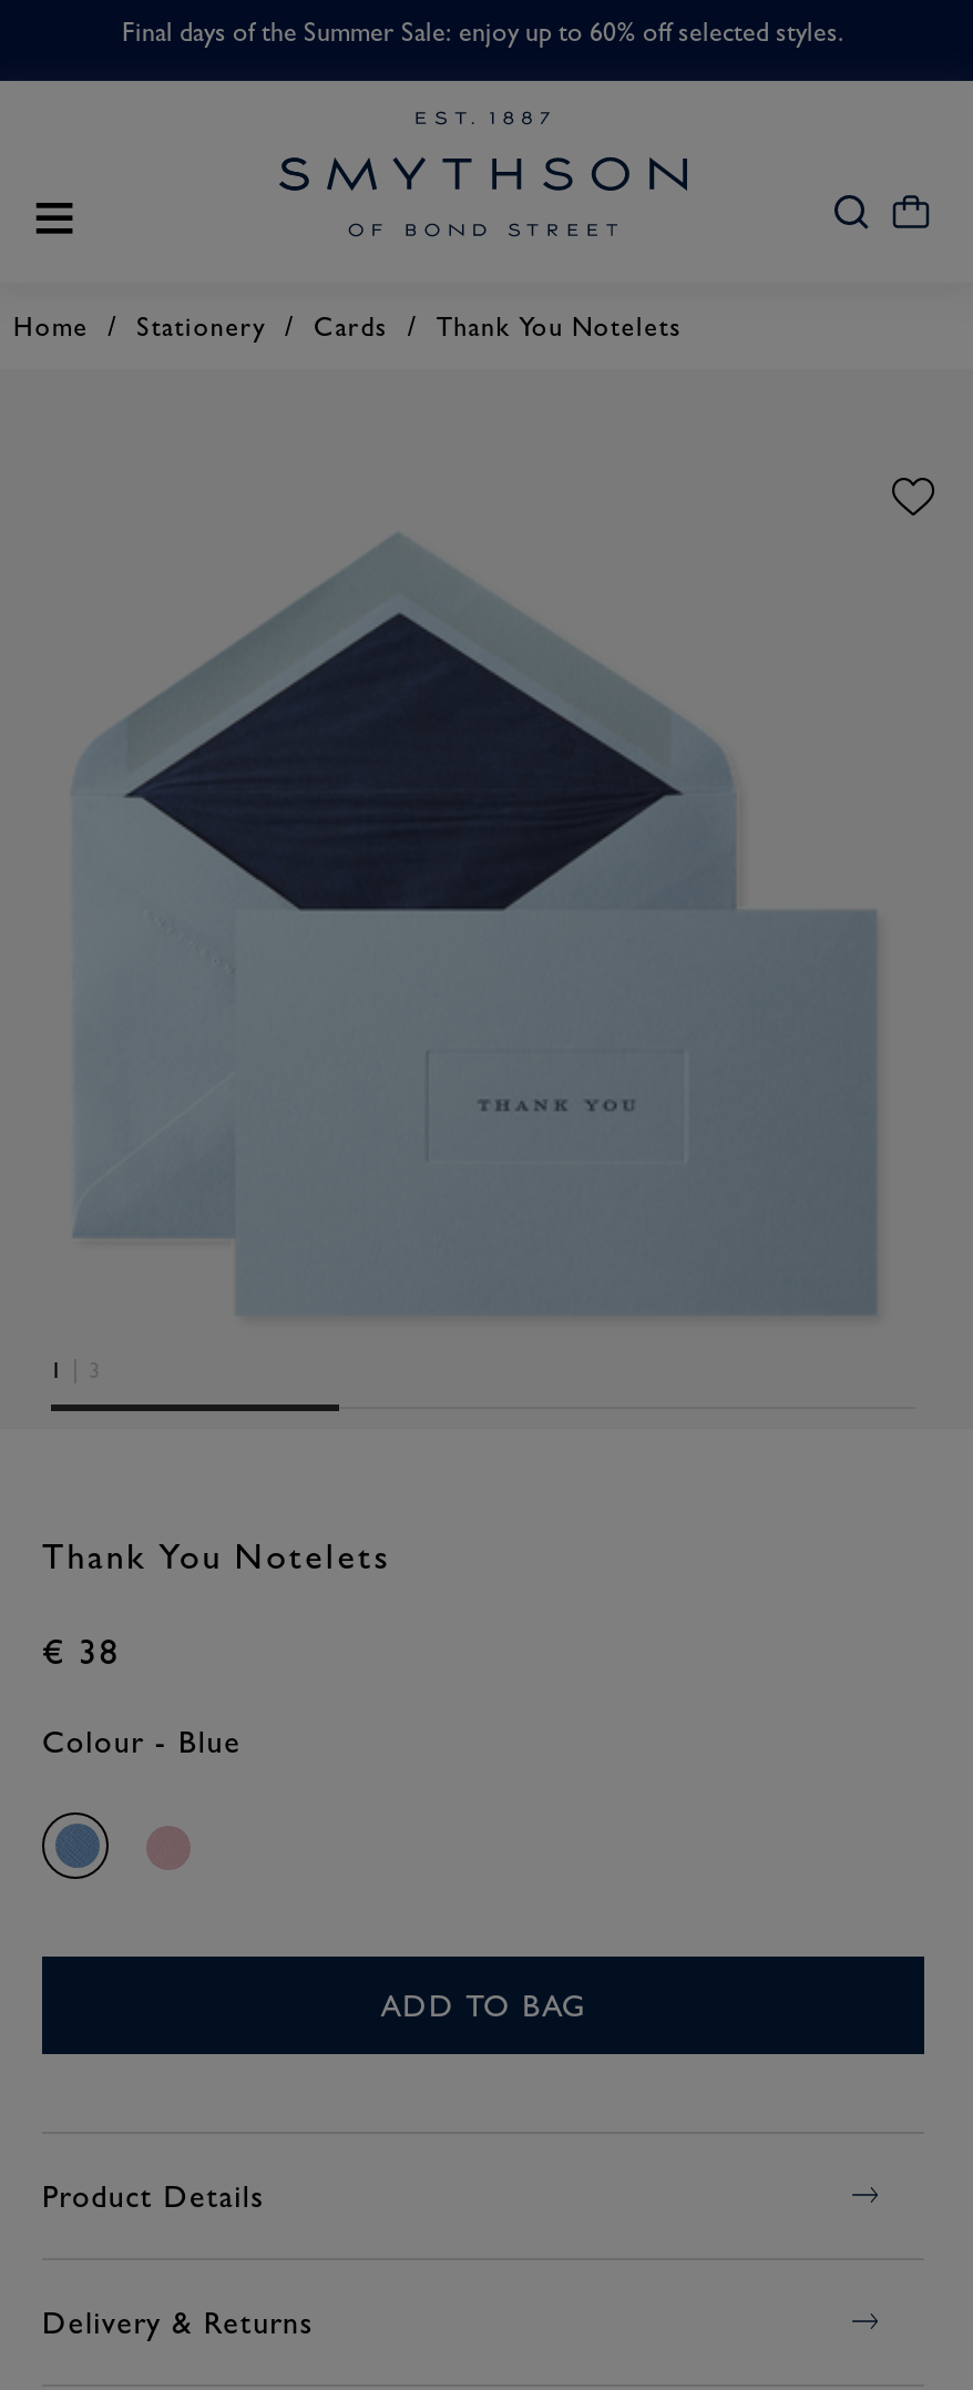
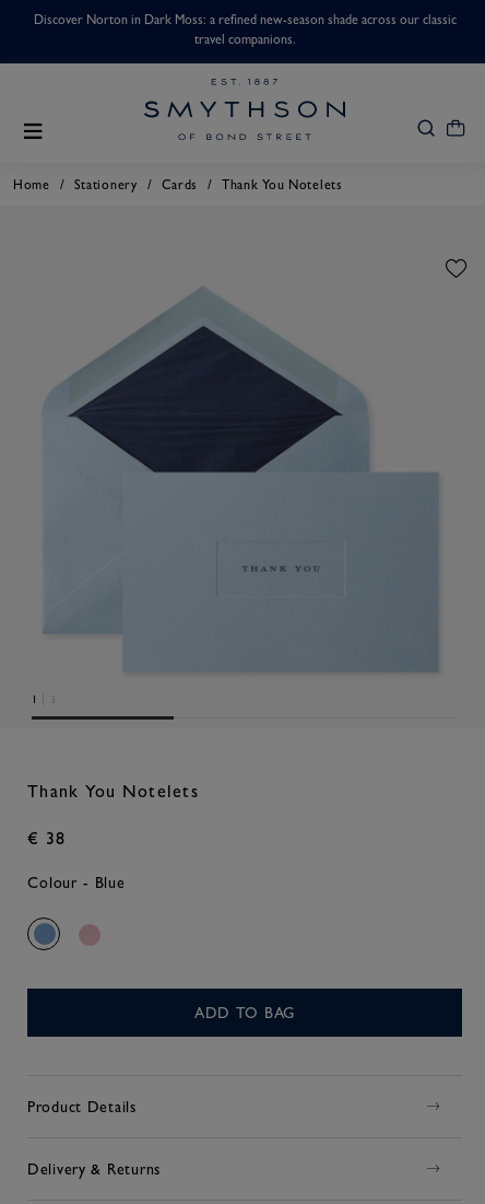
[122,17,844,48] Final days of the Summer Sale: enjoy up to 60% off selected styles. -> [33,12,456,47] Discover Norton in Dark Moss: a refined new-season shade across our classic | travel companions.

